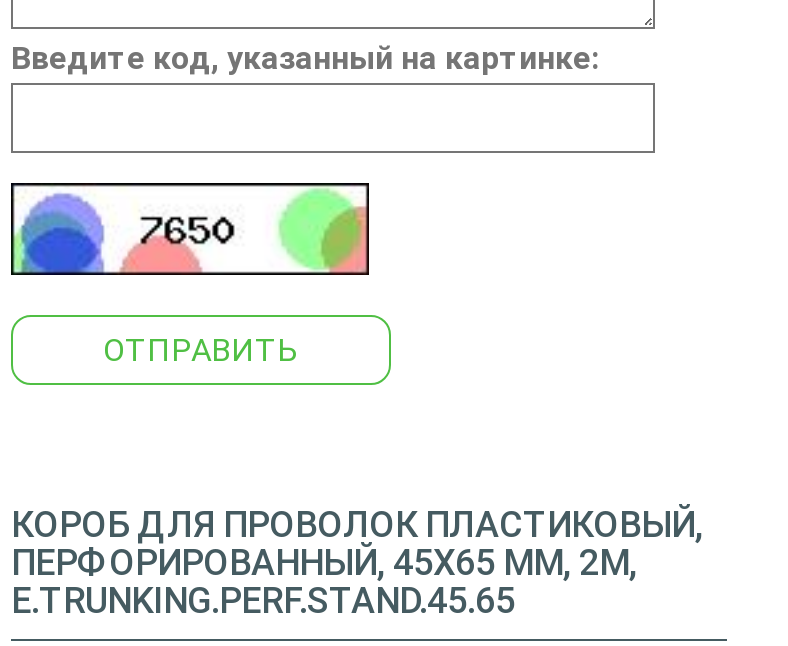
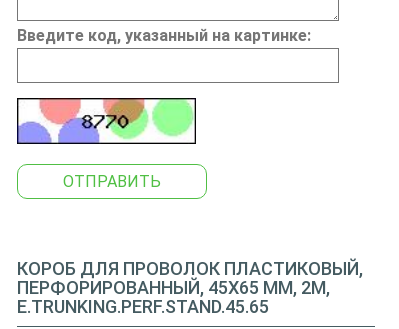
[11,183,369,275] [image] -> [16,98,196,144] [image]

